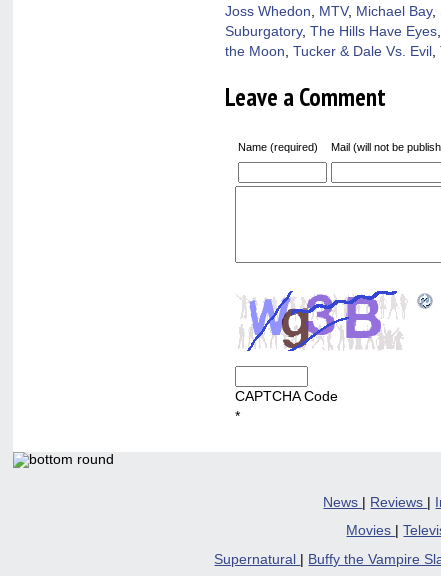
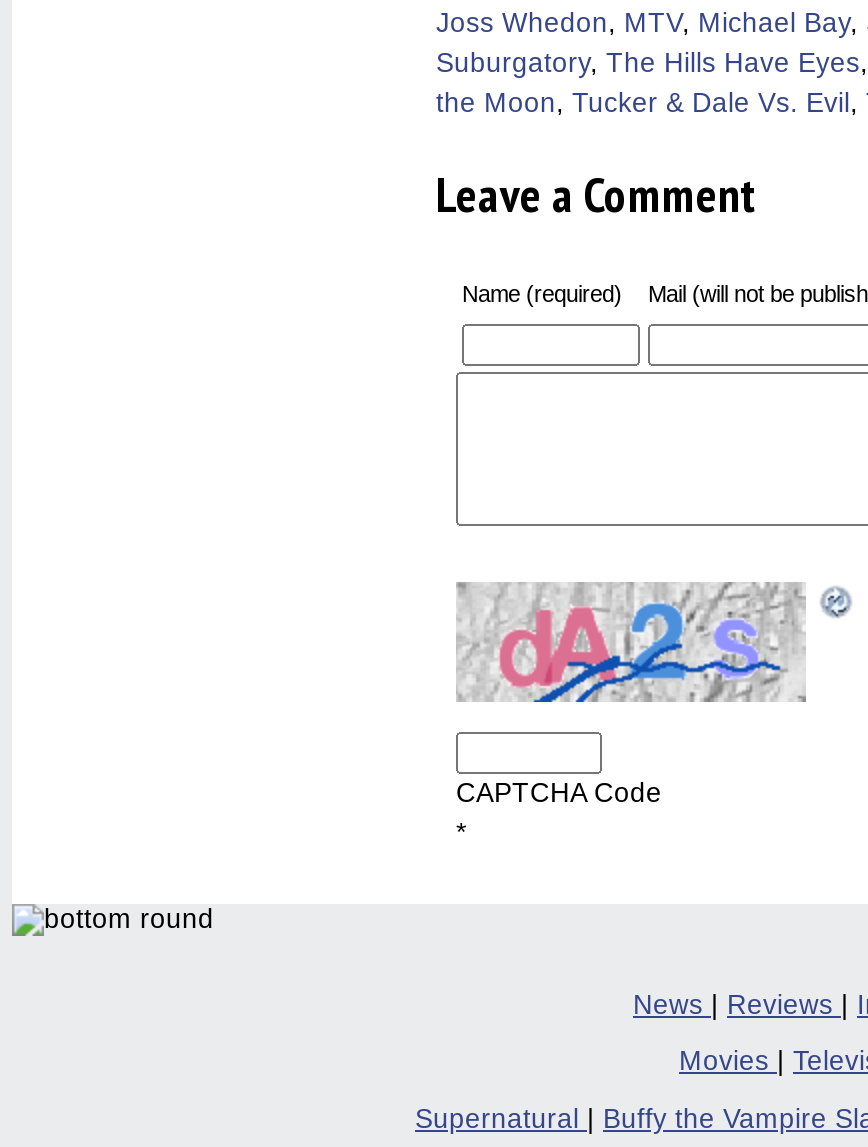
[236,290,410,352] [image] -> [454,580,808,704] [image]

